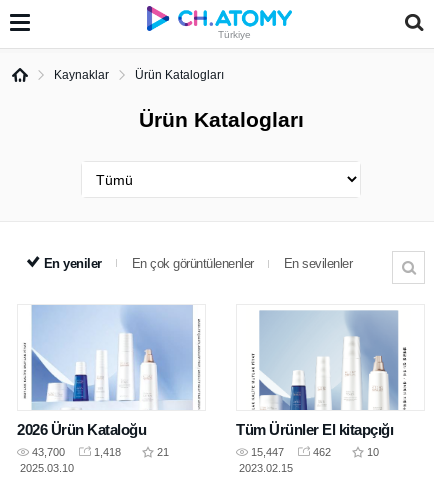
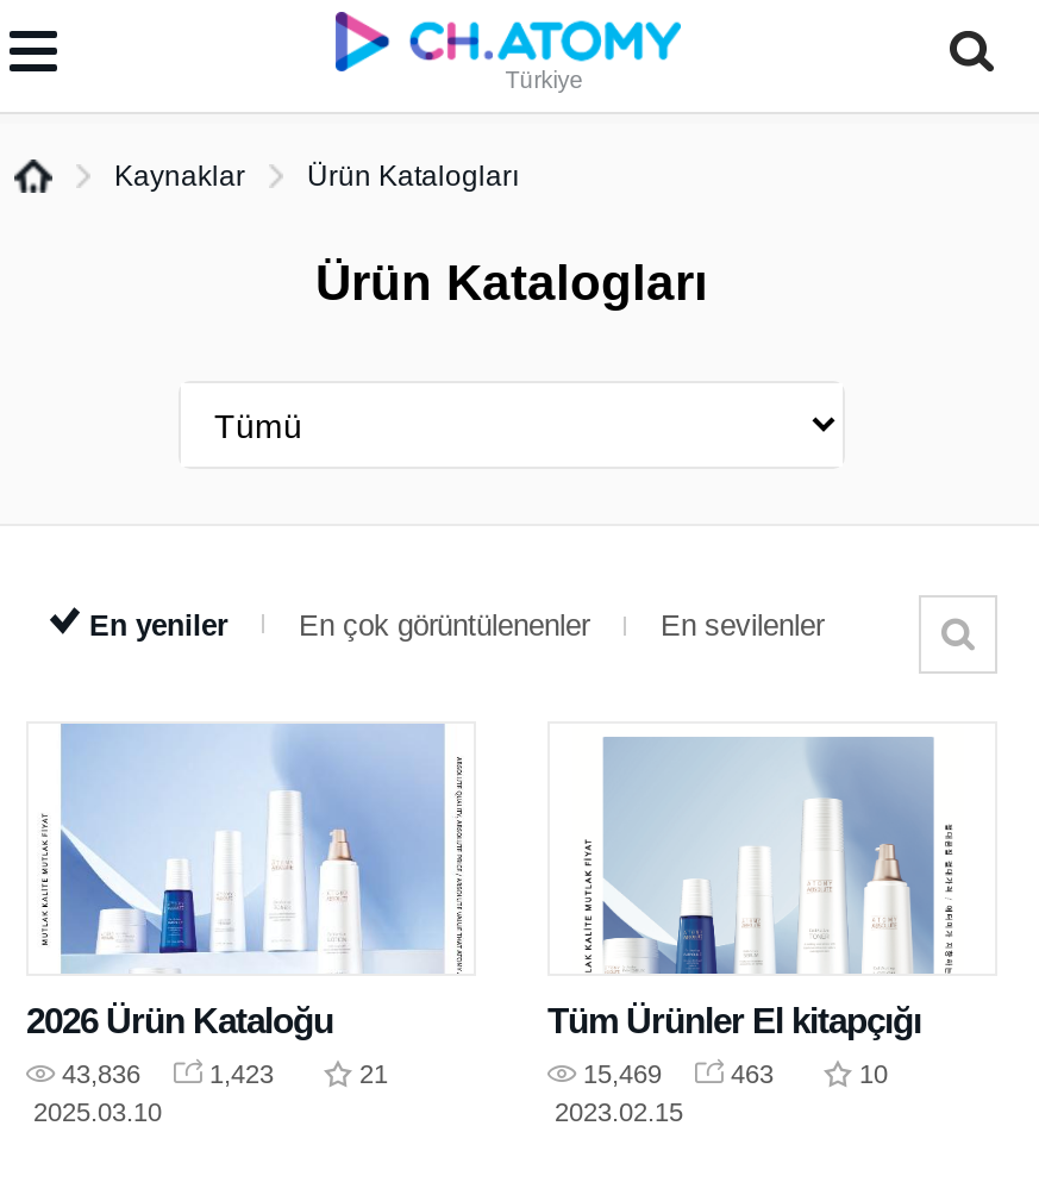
[32,446,65,458] 43,700 -> [62,1059,140,1087] 43,836
[94,446,121,458] 1,418 -> [209,1059,274,1087] 1,423
[251,446,284,458] 15,447 -> [583,1059,662,1087] 15,469
[313,446,331,458] 462 -> [731,1059,774,1087] 463

